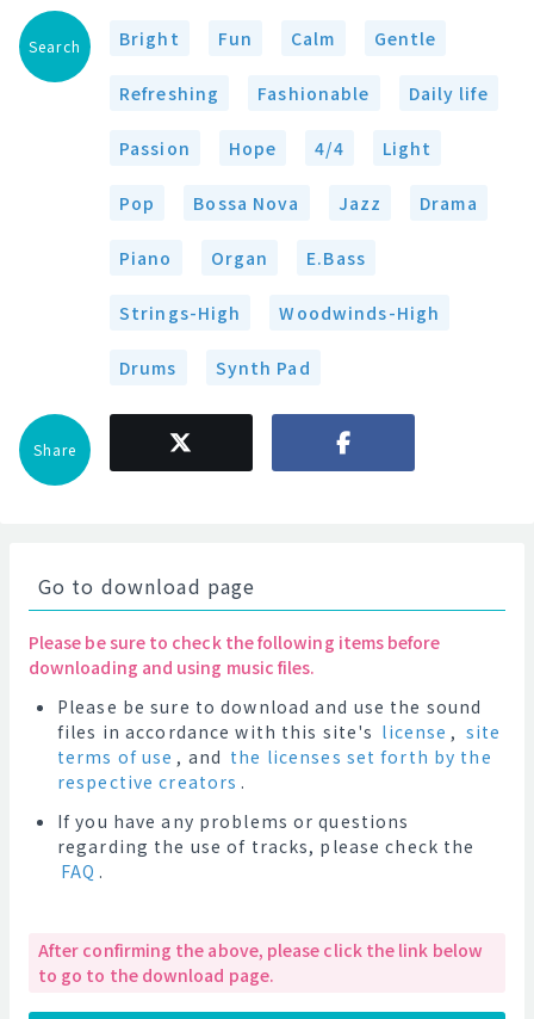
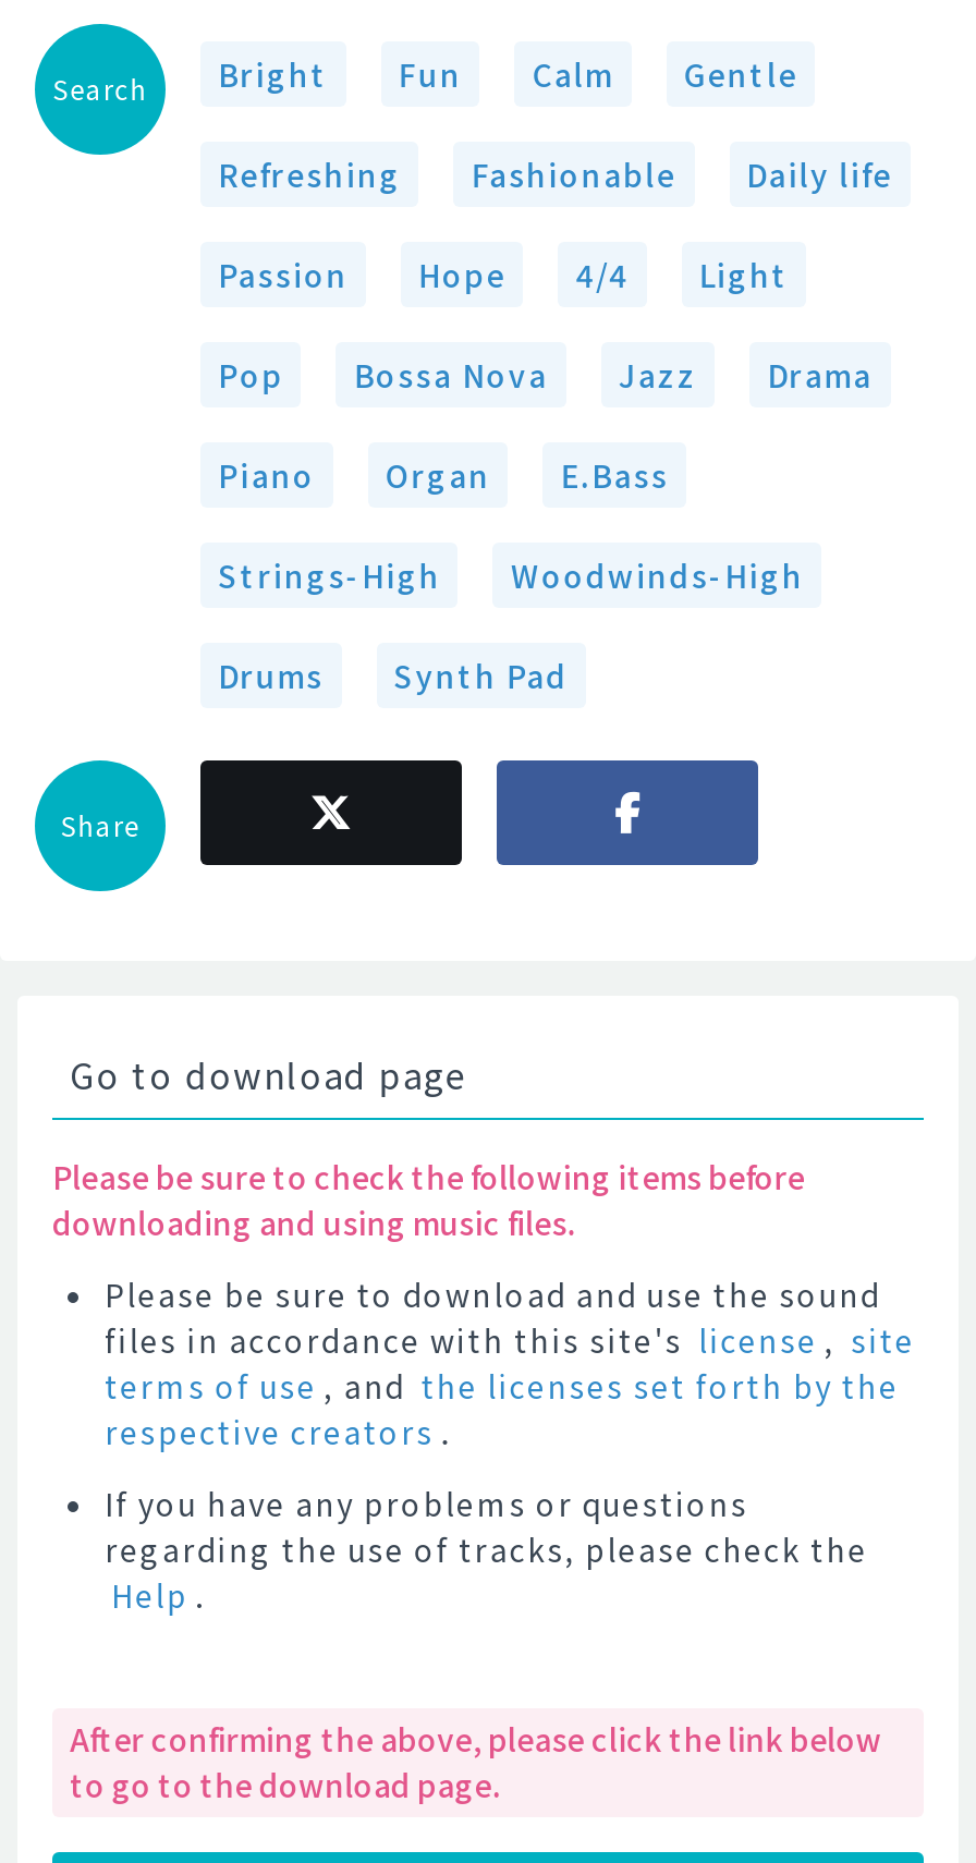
[61,859,104,883] FAQ . -> [111,1573,204,1617] Help .

